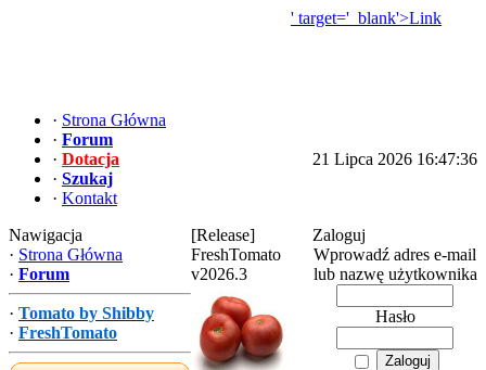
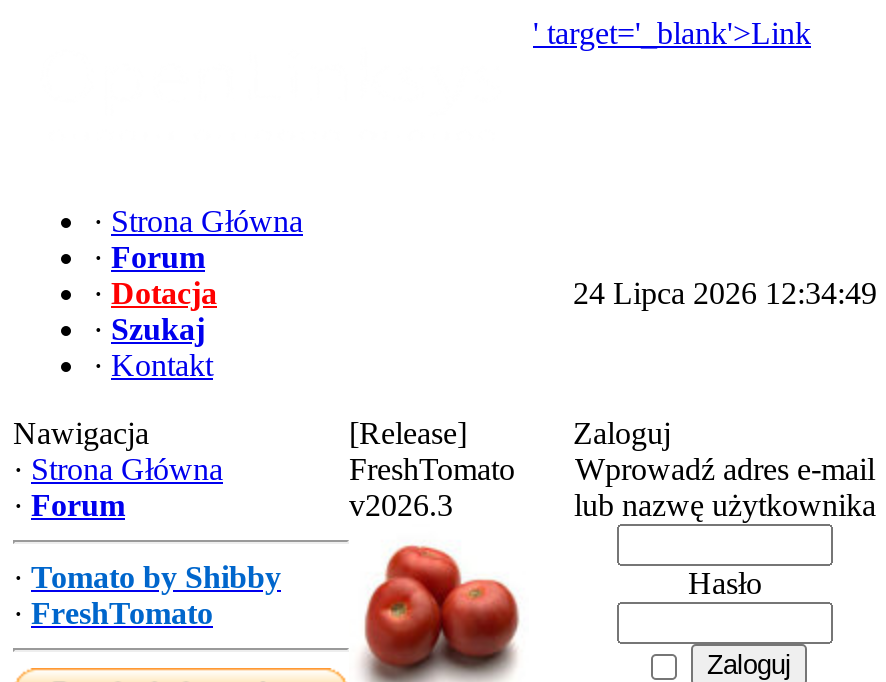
[312,150,477,168] 21 Lipca 2026 16:47:36 -> [573,276,877,310] 24 Lipca 2026 12:34:49

